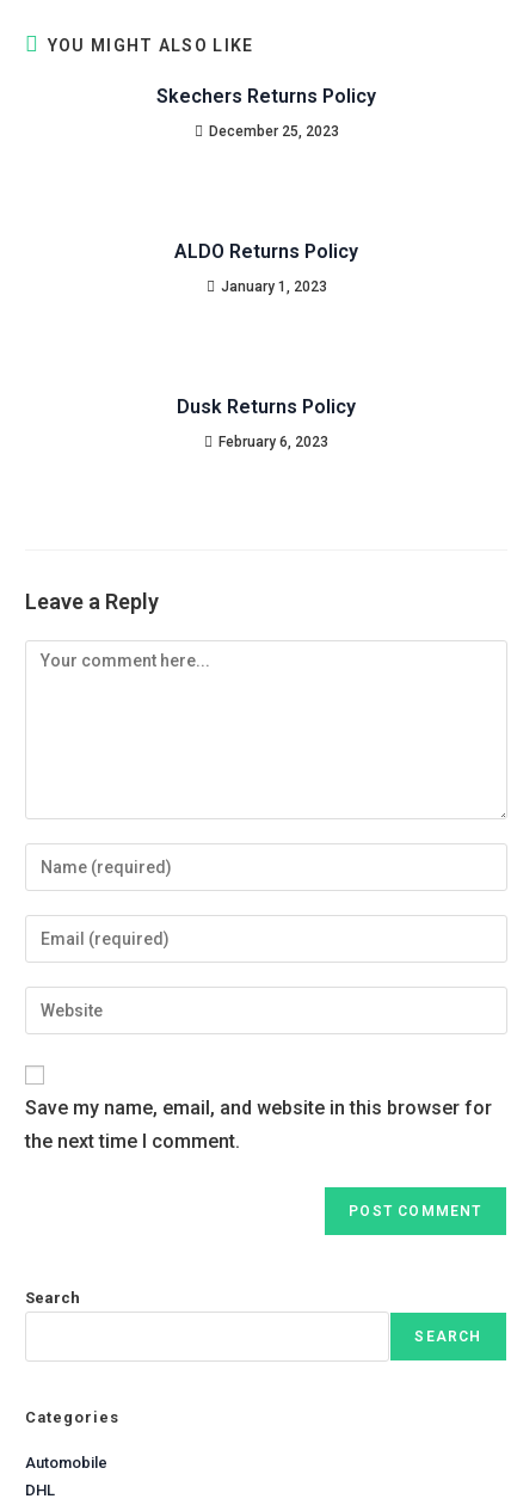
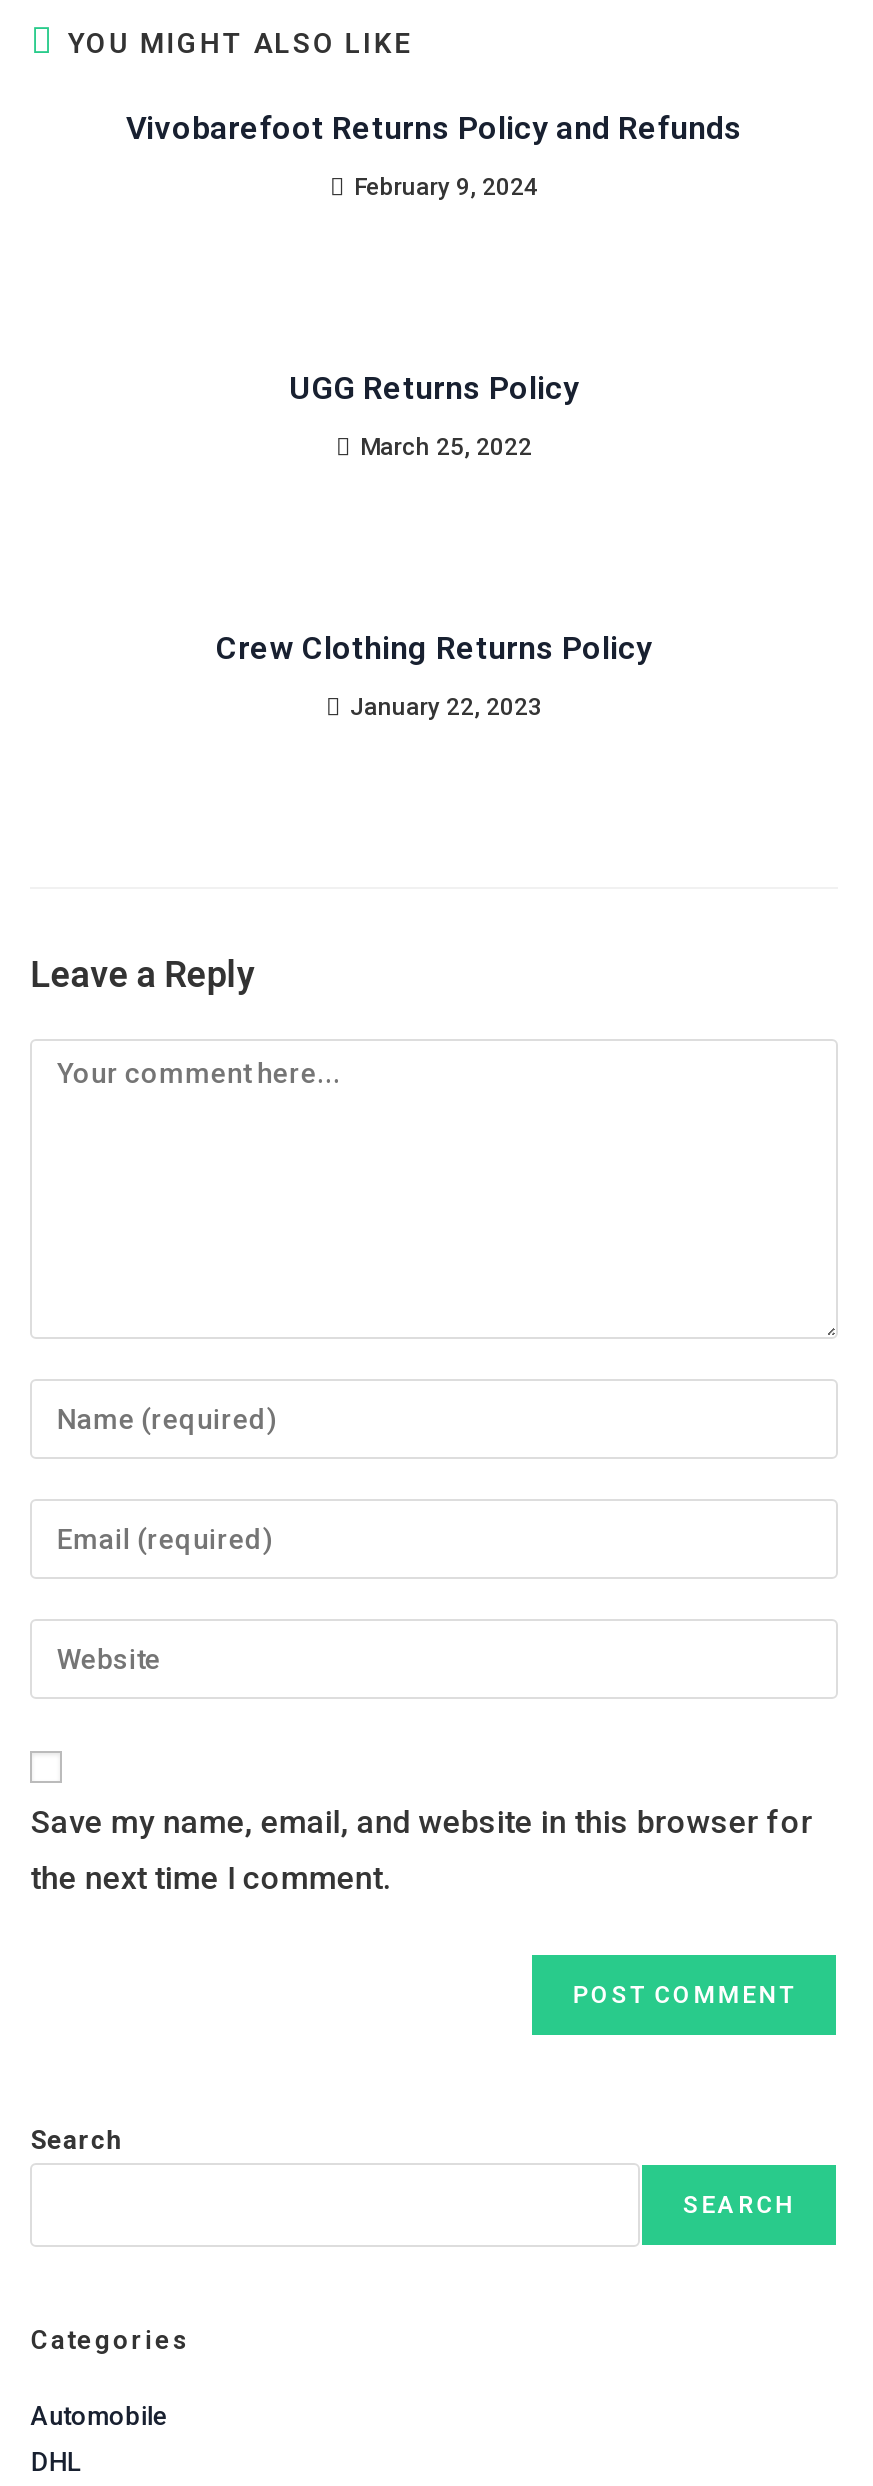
[156,85,376,108] Skechers Returns Policy -> [126,110,742,148] Vivobarefoot Returns Policy and Refunds
[208,124,338,140] December 25, 2023 -> [354,174,538,202] February 9, 2024
[174,241,358,263] ALDO Returns Policy -> [289,370,579,408] UGG Returns Policy
[220,279,327,296] January 1, 2023 -> [360,434,532,462] March 25, 2022
[177,396,356,419] Dusk Returns Policy -> [216,630,652,668] Crew Clothing Returns Policy
[218,434,328,451] February 6, 2023 -> [350,694,542,722] January 22, 2023

